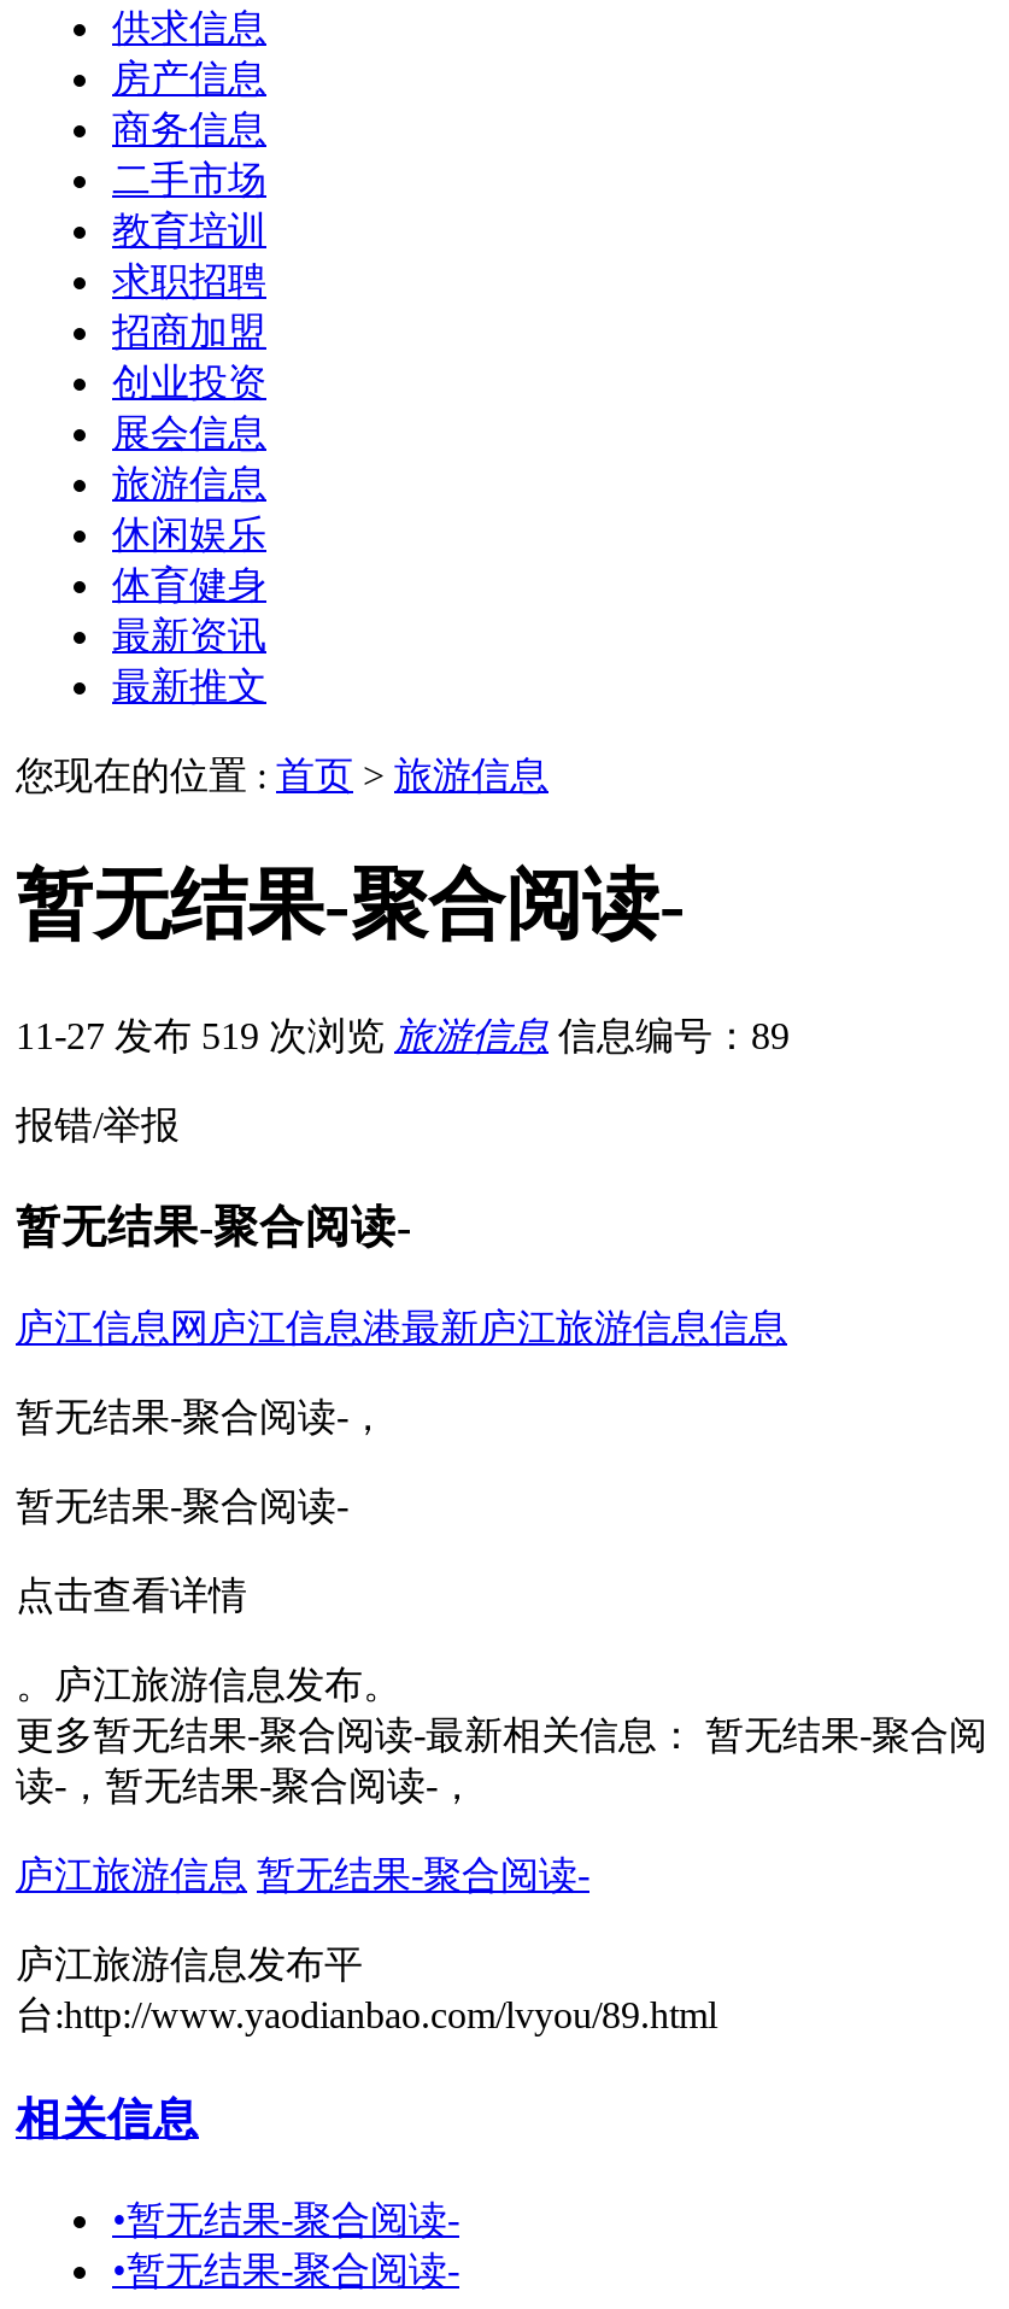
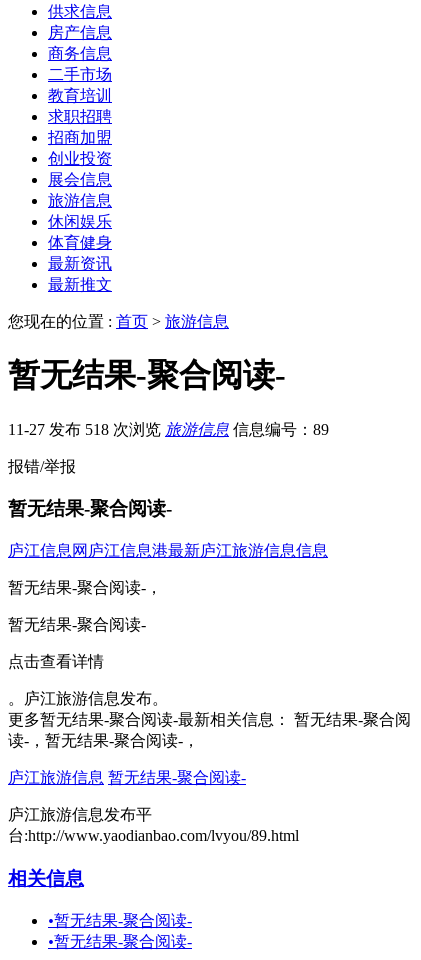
[16,1015,790,1056] 11-27 发布 519 次浏览 旅游信息 信息编号：89 -> [8,421,329,438] 11-27 发布 518 次浏览 旅游信息 信息编号：89

